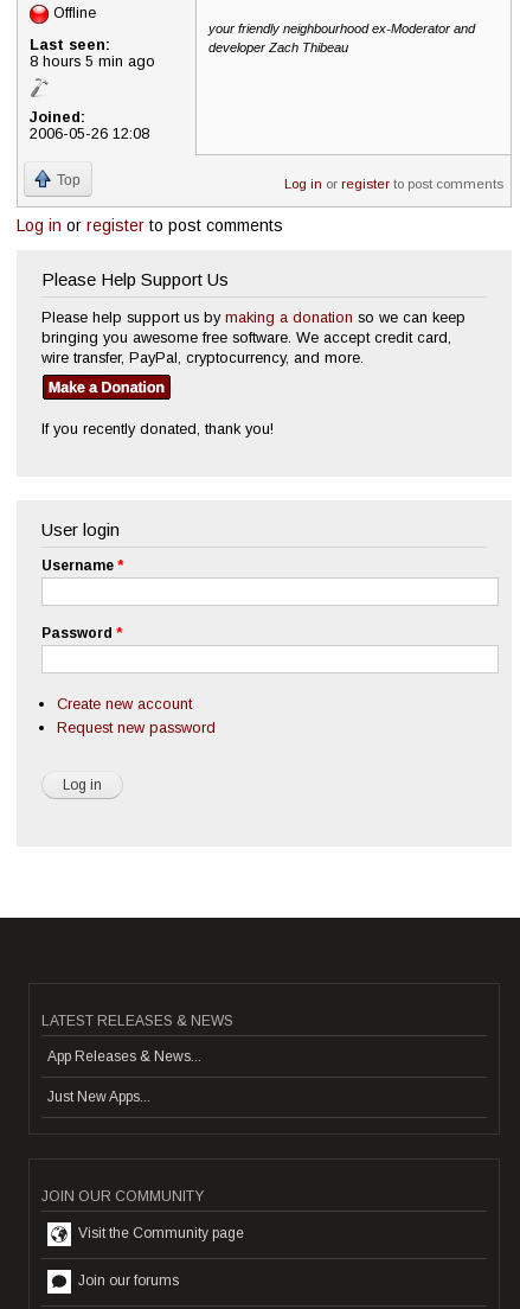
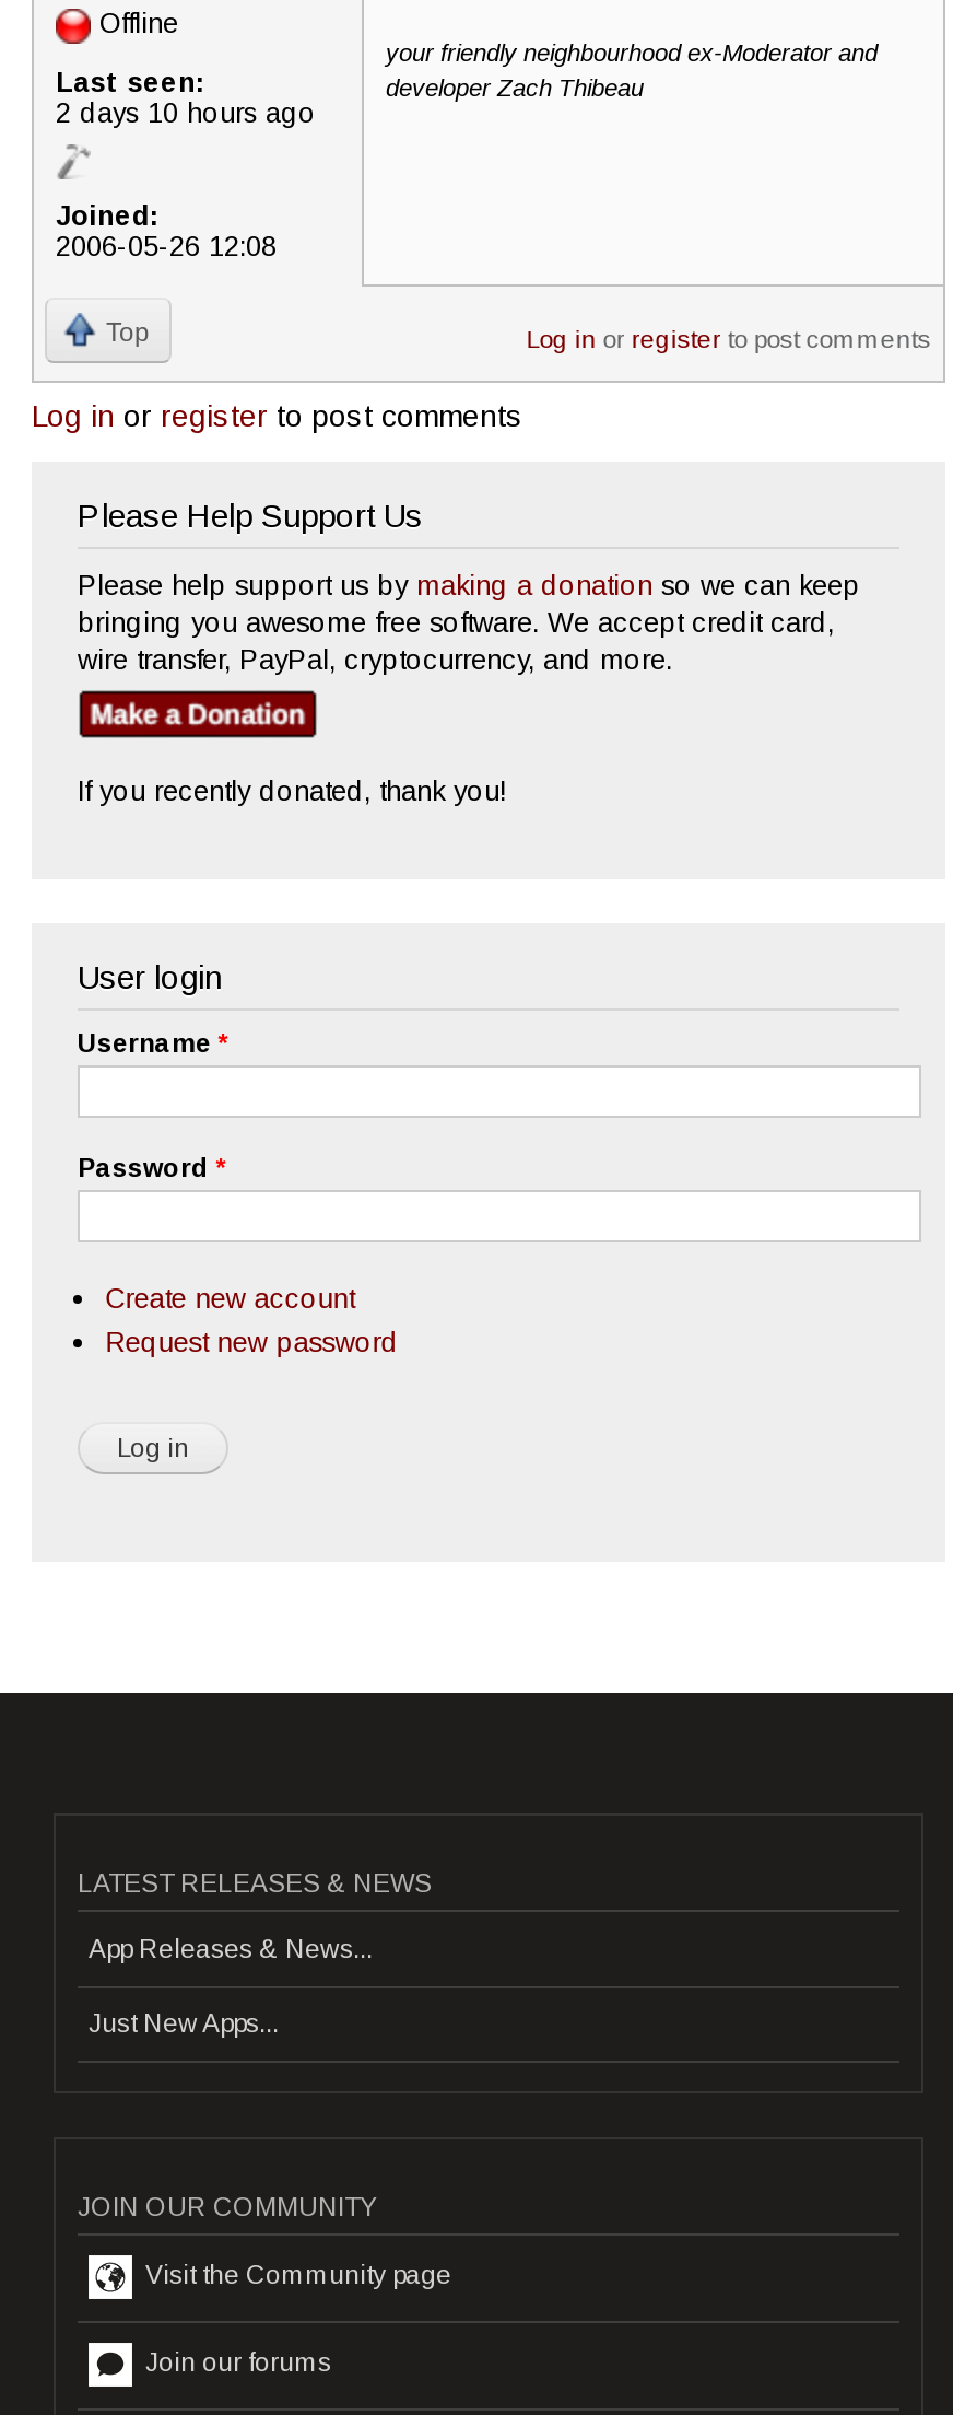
[30,54,155,70] 8 hours 5 min ago -> [56,99,316,130] 2 days 10 hours ago

